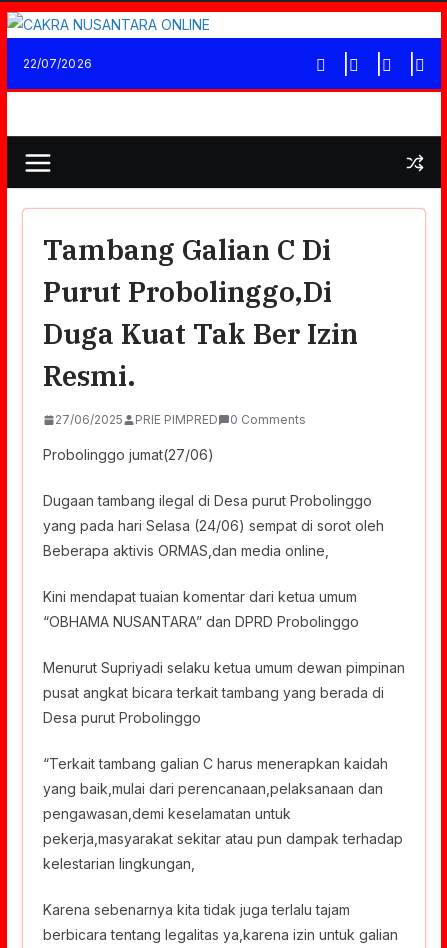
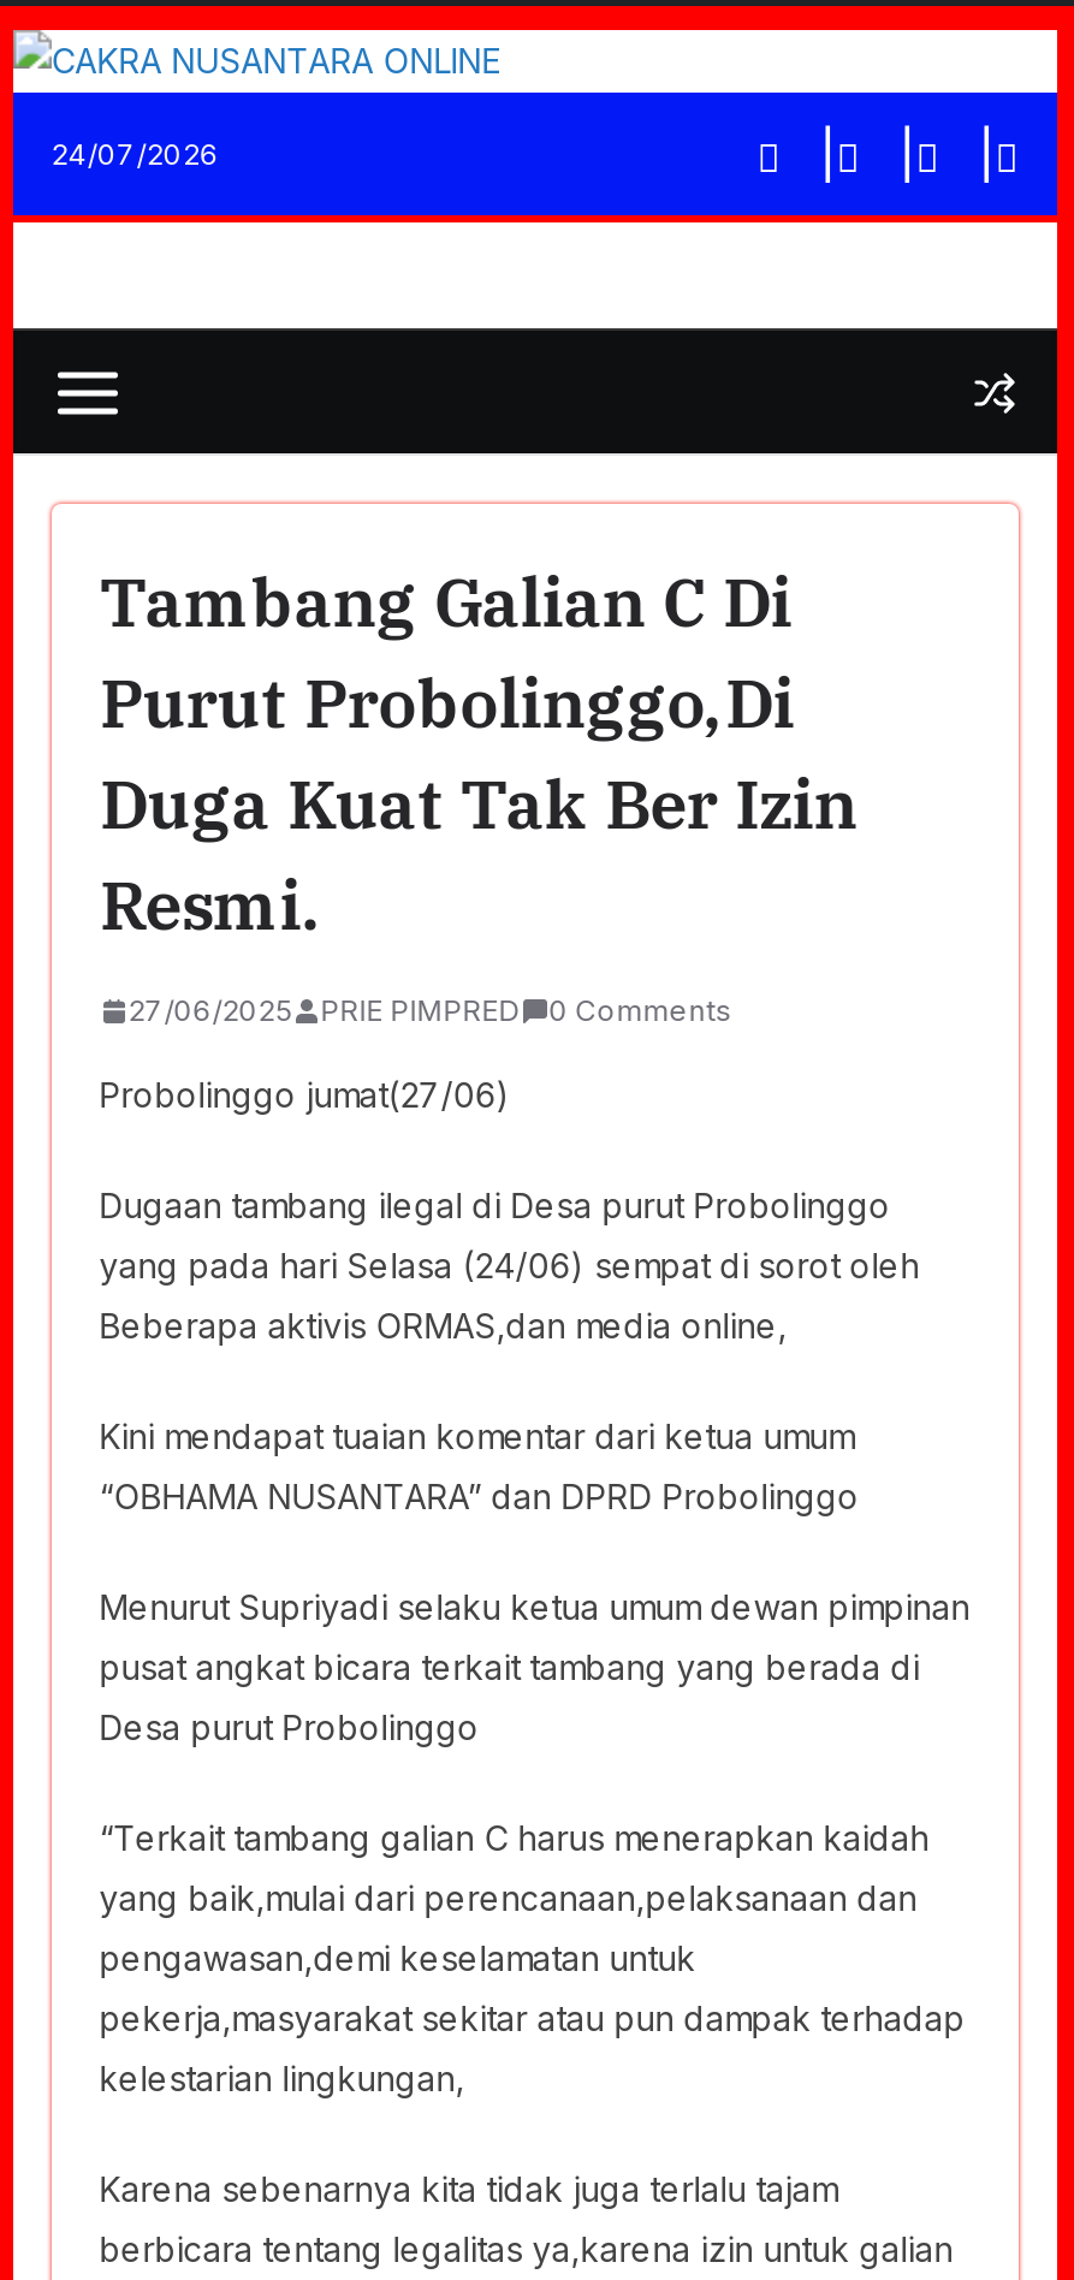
[23,56,92,71] 22/07/2026 -> [51,136,219,172] 24/07/2026

